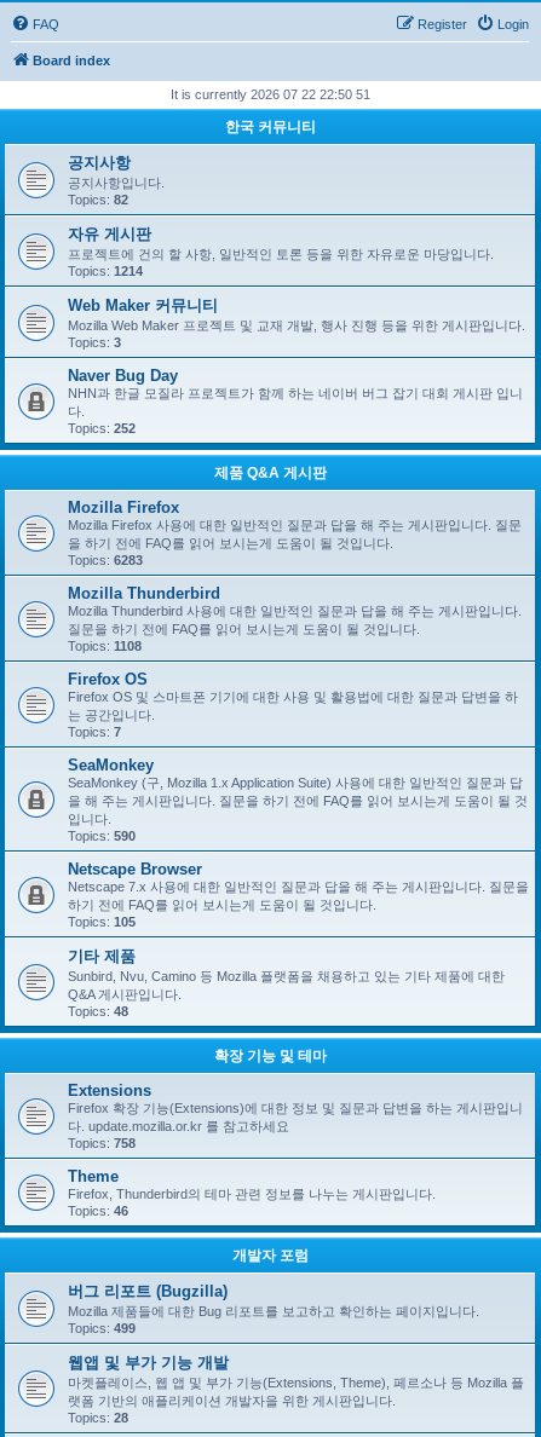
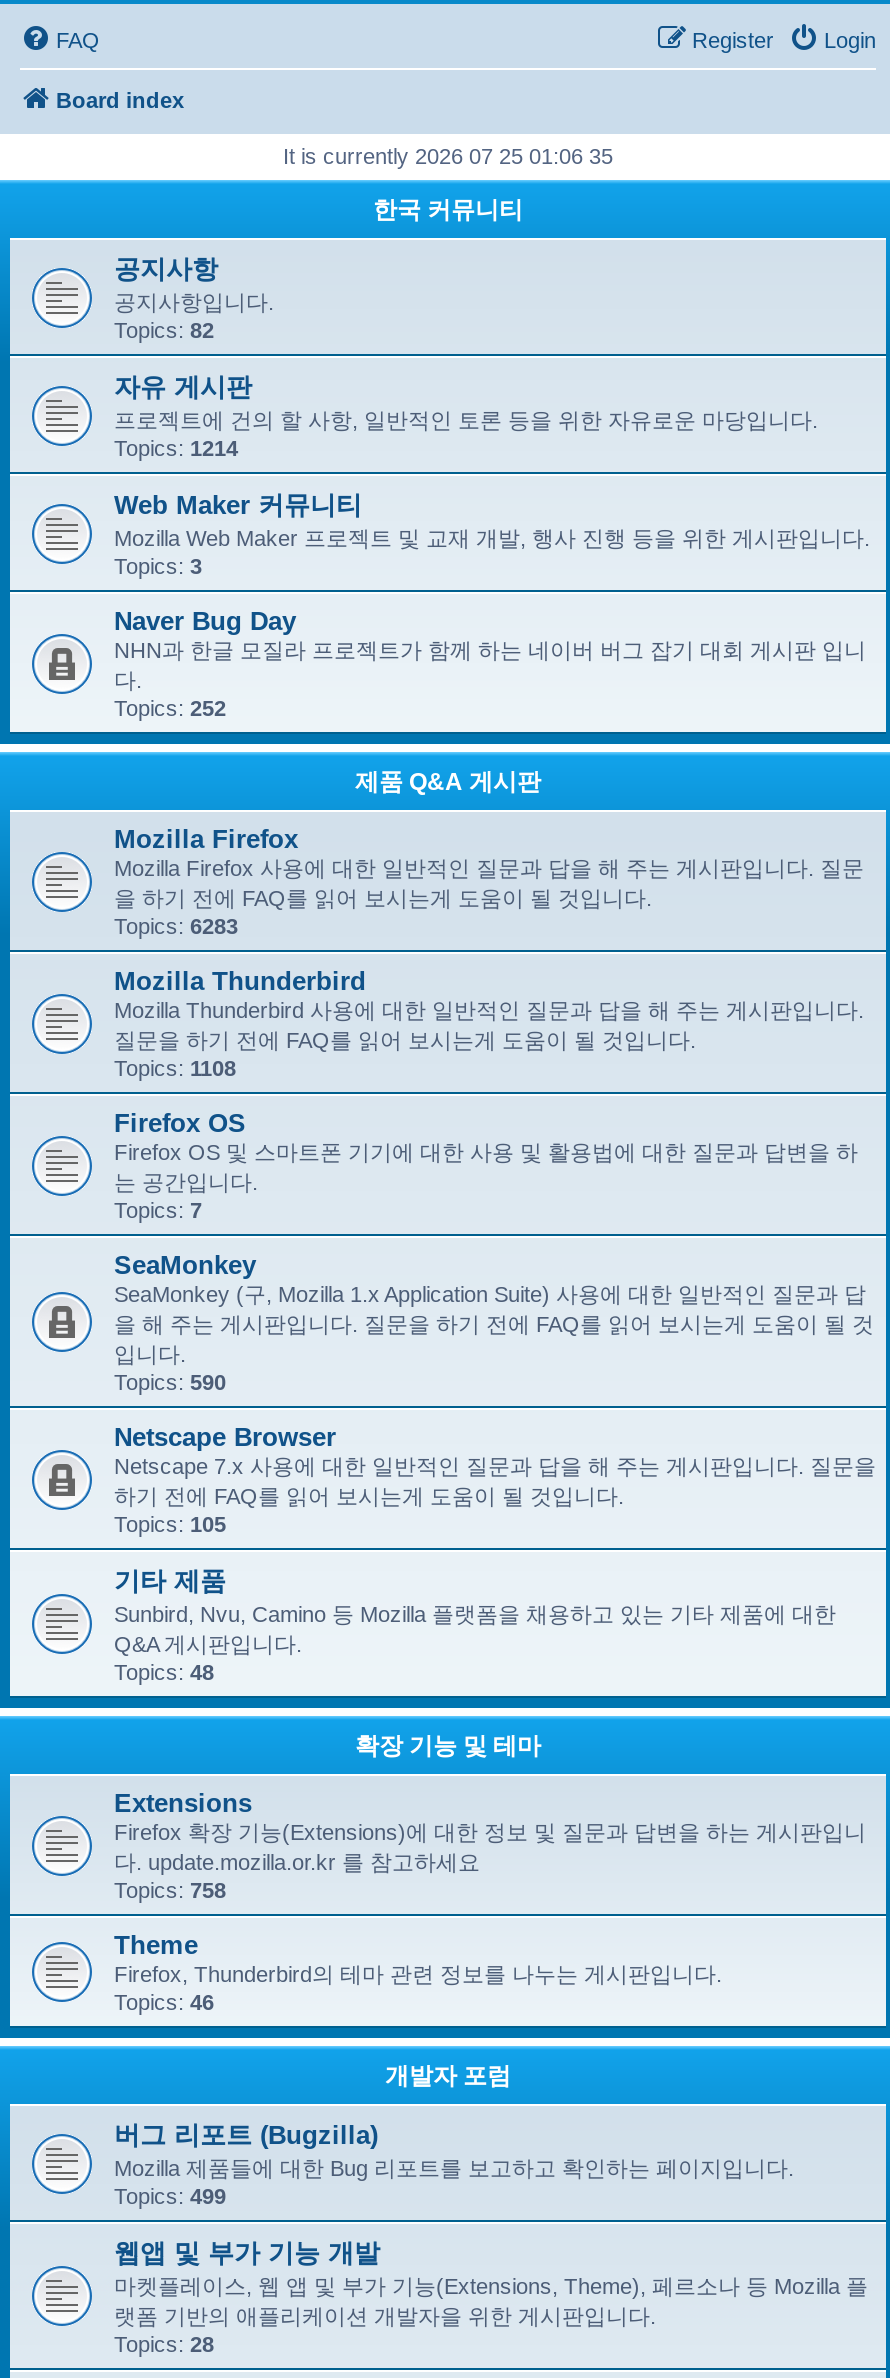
[170,87,370,102] It is currently 2026 07 22 22:50 51 -> [283,144,613,168] It is currently 2026 07 25 01:06 35

